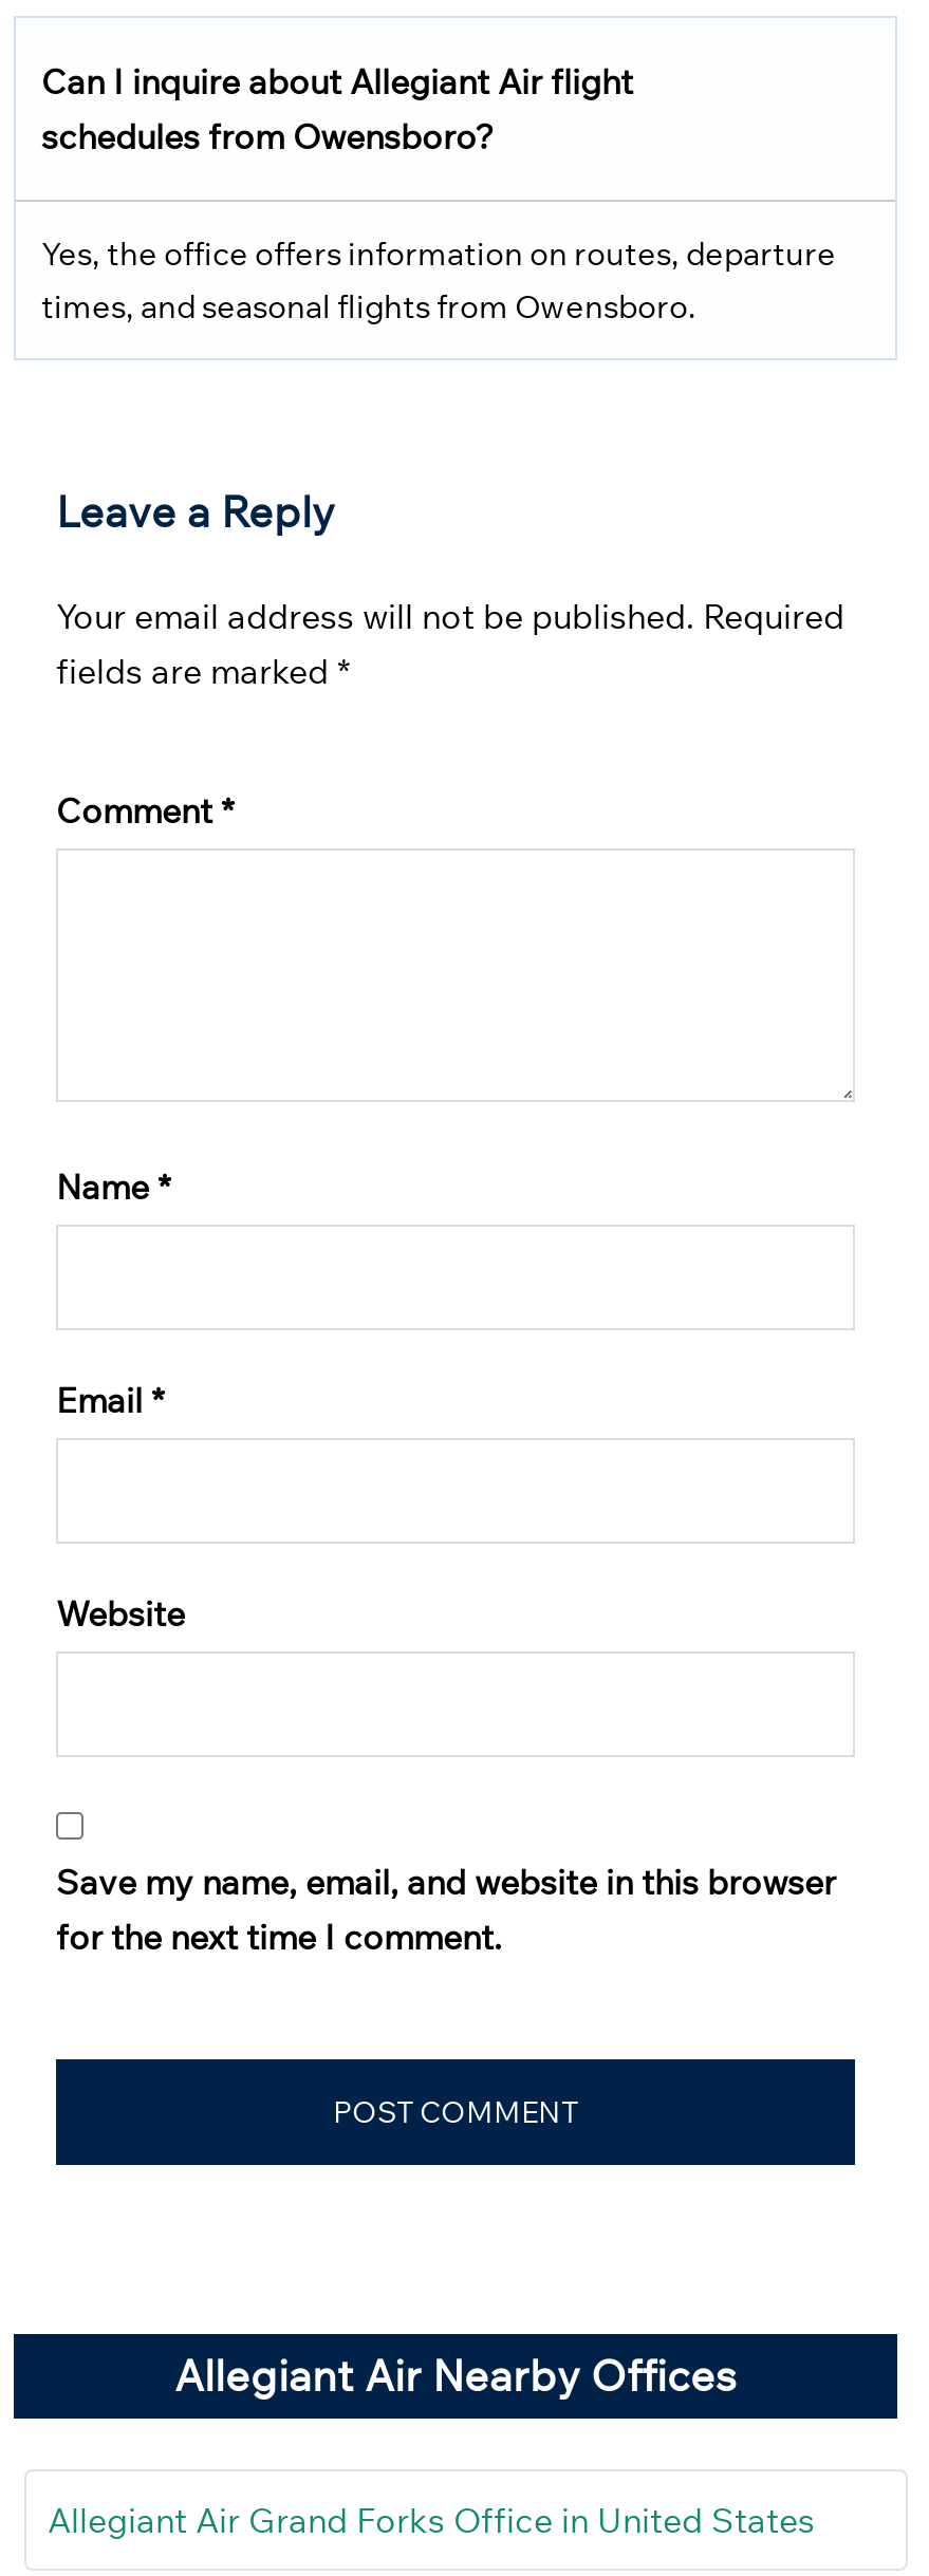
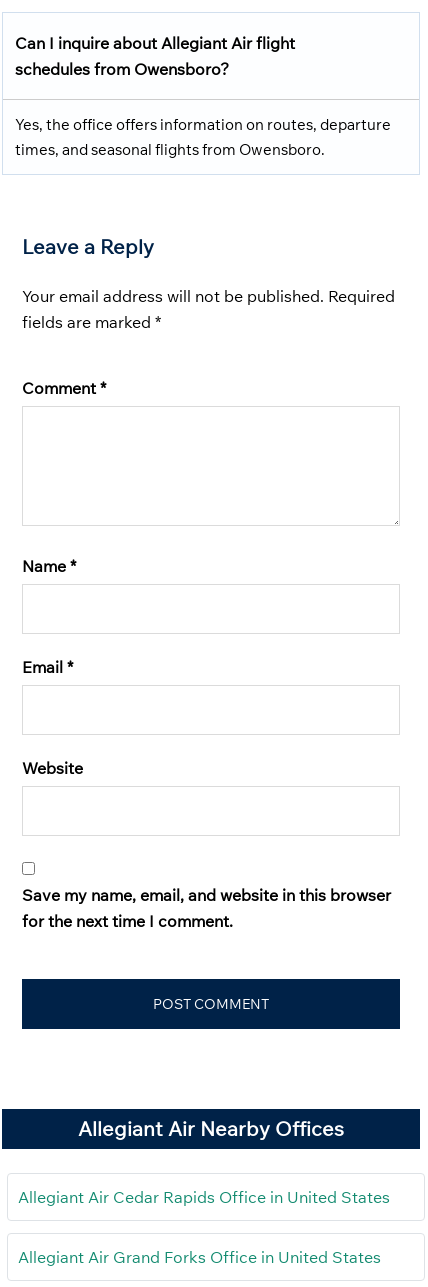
none -> [18,1187,390,1207] Allegiant Air Cedar Rapids Office in United States

